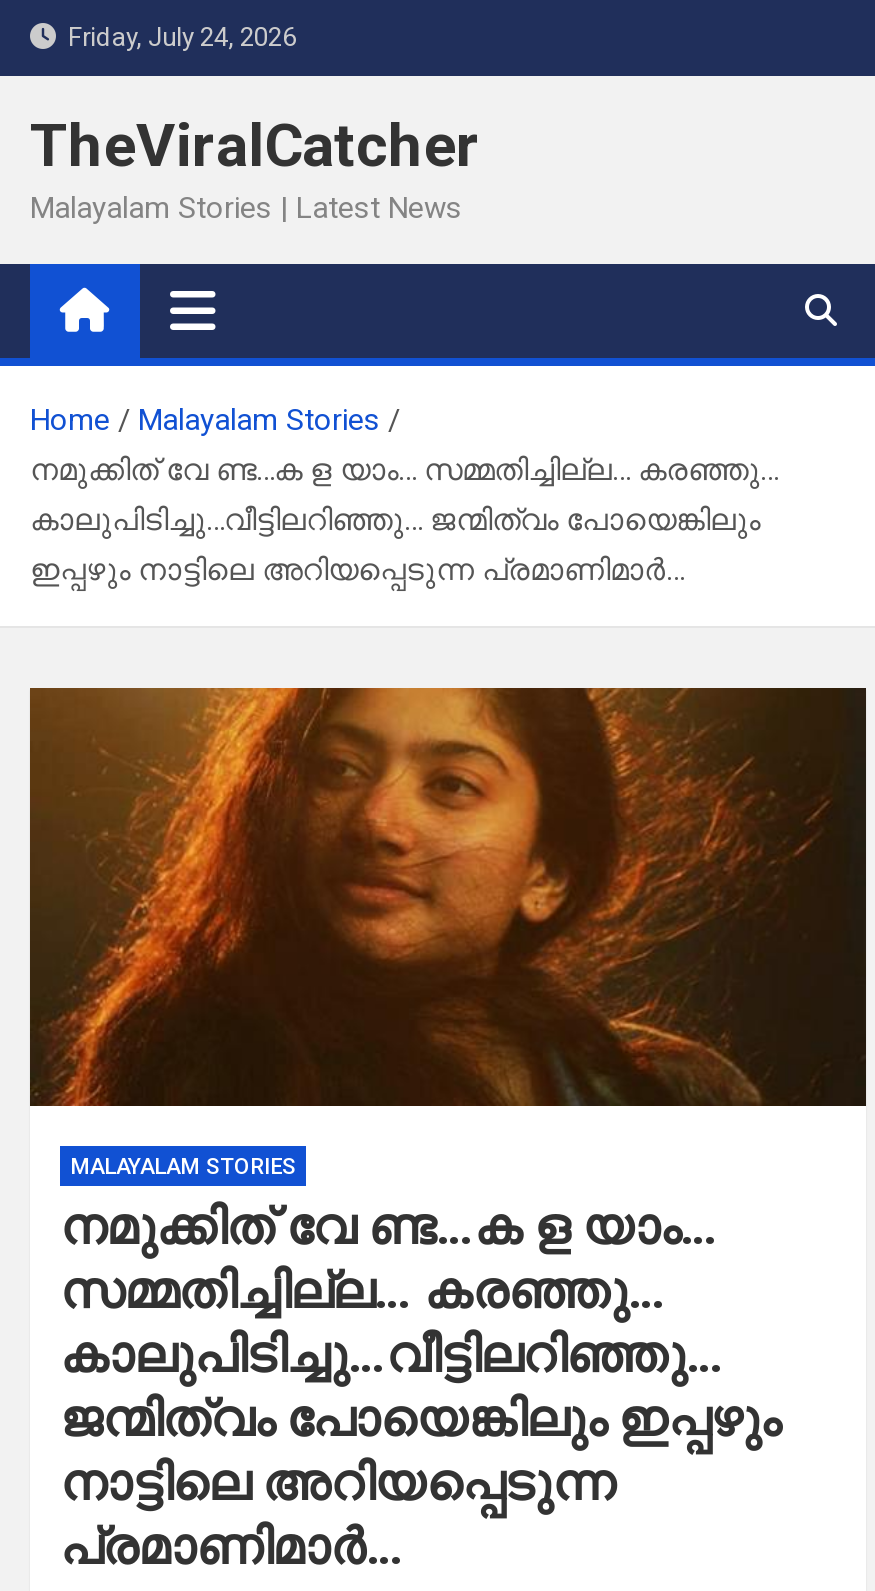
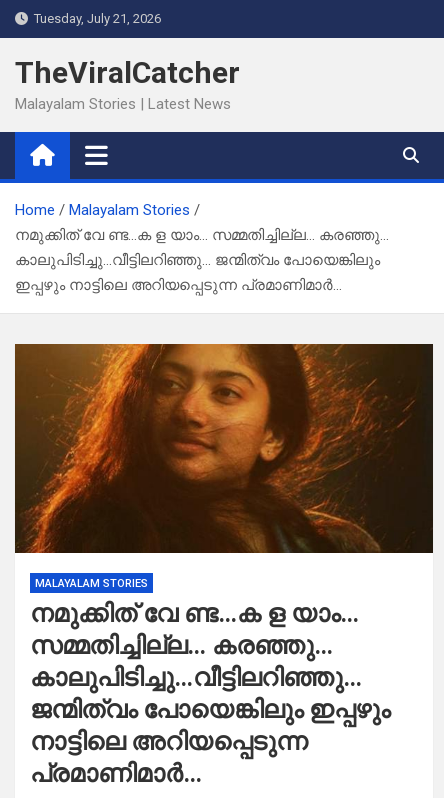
[56,22,296,52] Friday, July 24, 2026 -> [28,11,161,26] Tuesday, July 21, 2026

